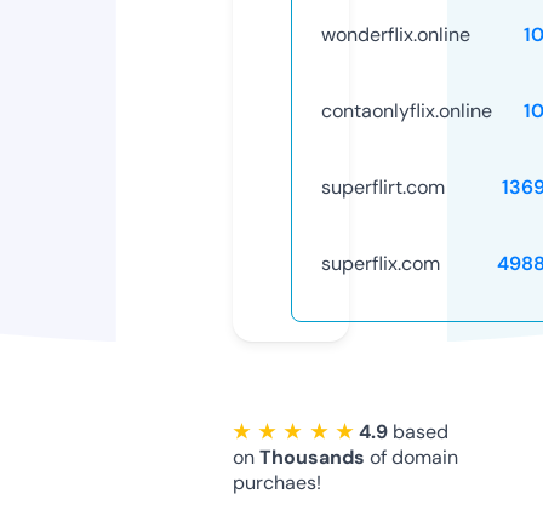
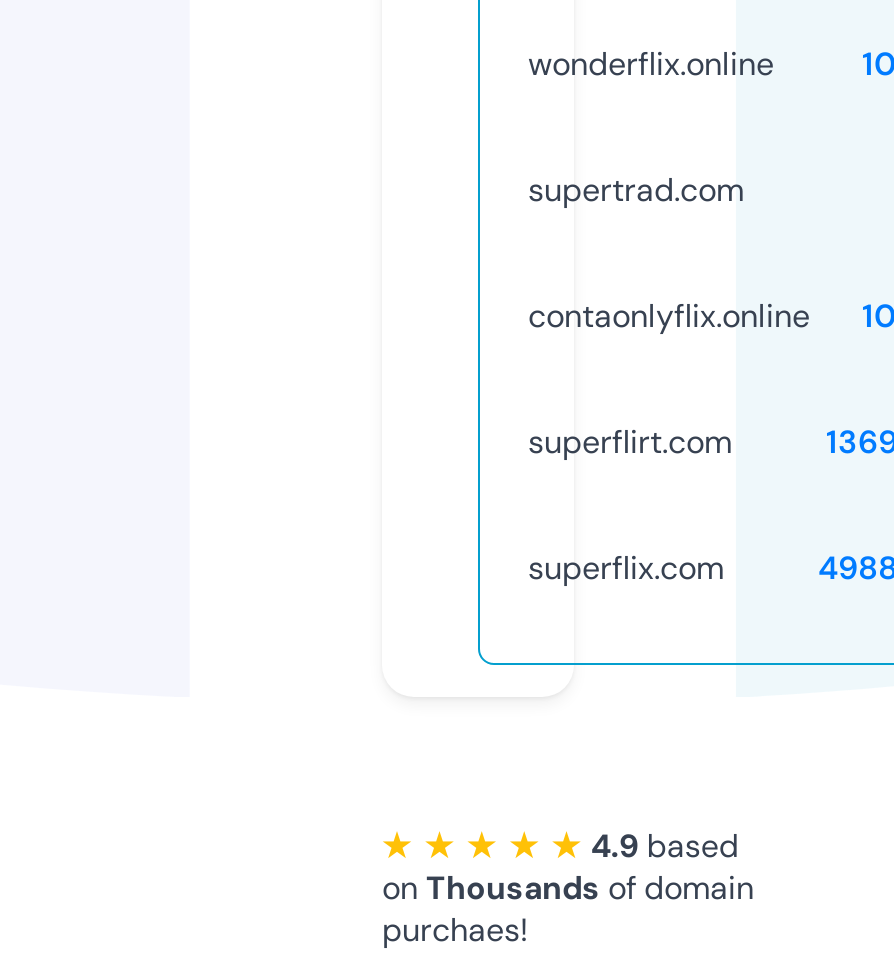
none -> [528,169,744,211] supertrad.com

